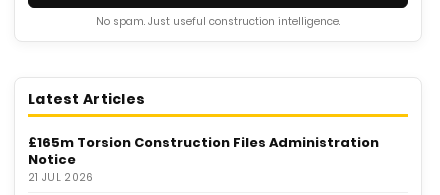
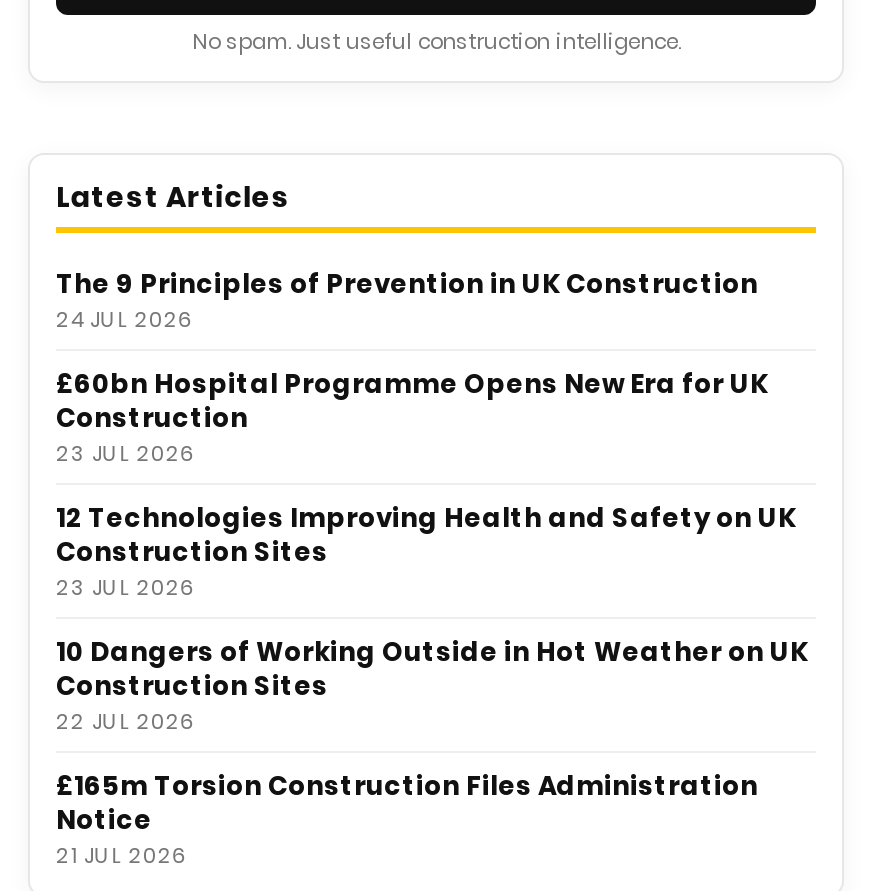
none -> [56,265,808,737] The 9 Principles of Prevention in UK Construction | 24 JUL 2026 | £60bn Hospital Programme Opens New Era for UK | Construction | 23 JUL 2026 | 12 Technologies Improving Health and Safety on UK | Construction Sites | 23 JUL 2026 | 10 Dangers of Working Outside in Hot Weather on UK | Construction Sites | 22 JUL 2026

